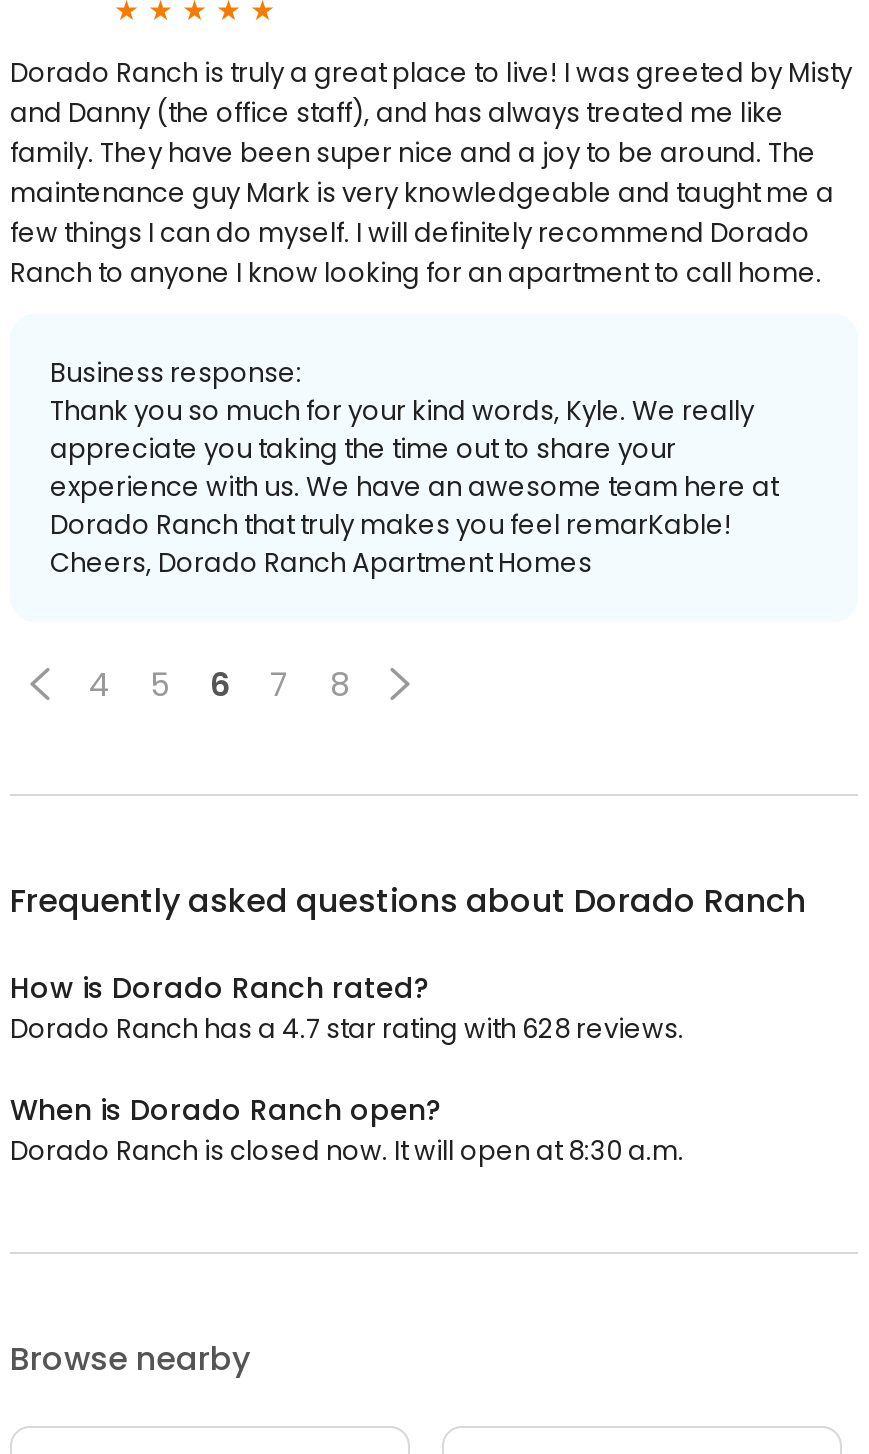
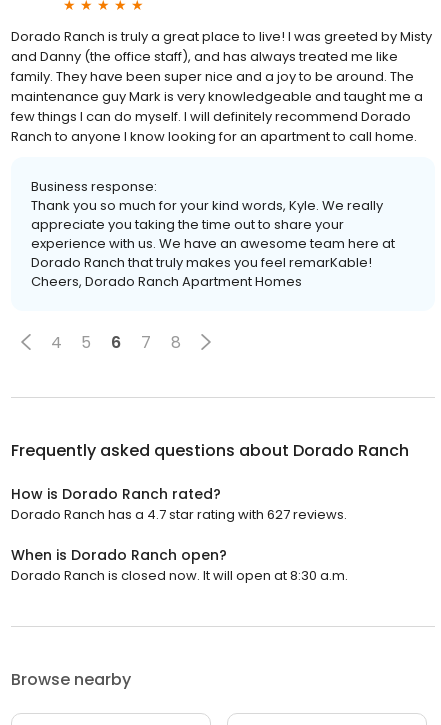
[10,1011,684,1049] Dorado Ranch has a 4.7 star rating with 628 reviews. -> [11,505,347,524] Dorado Ranch has a 4.7 star rating with 627 reviews.

